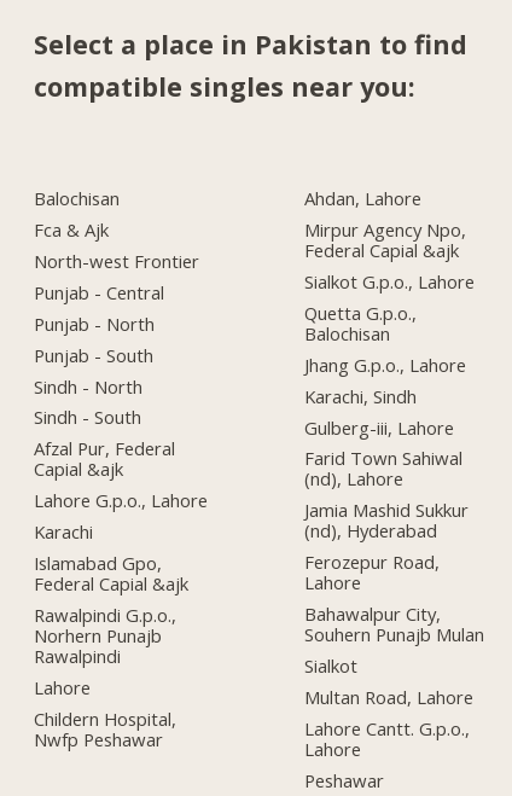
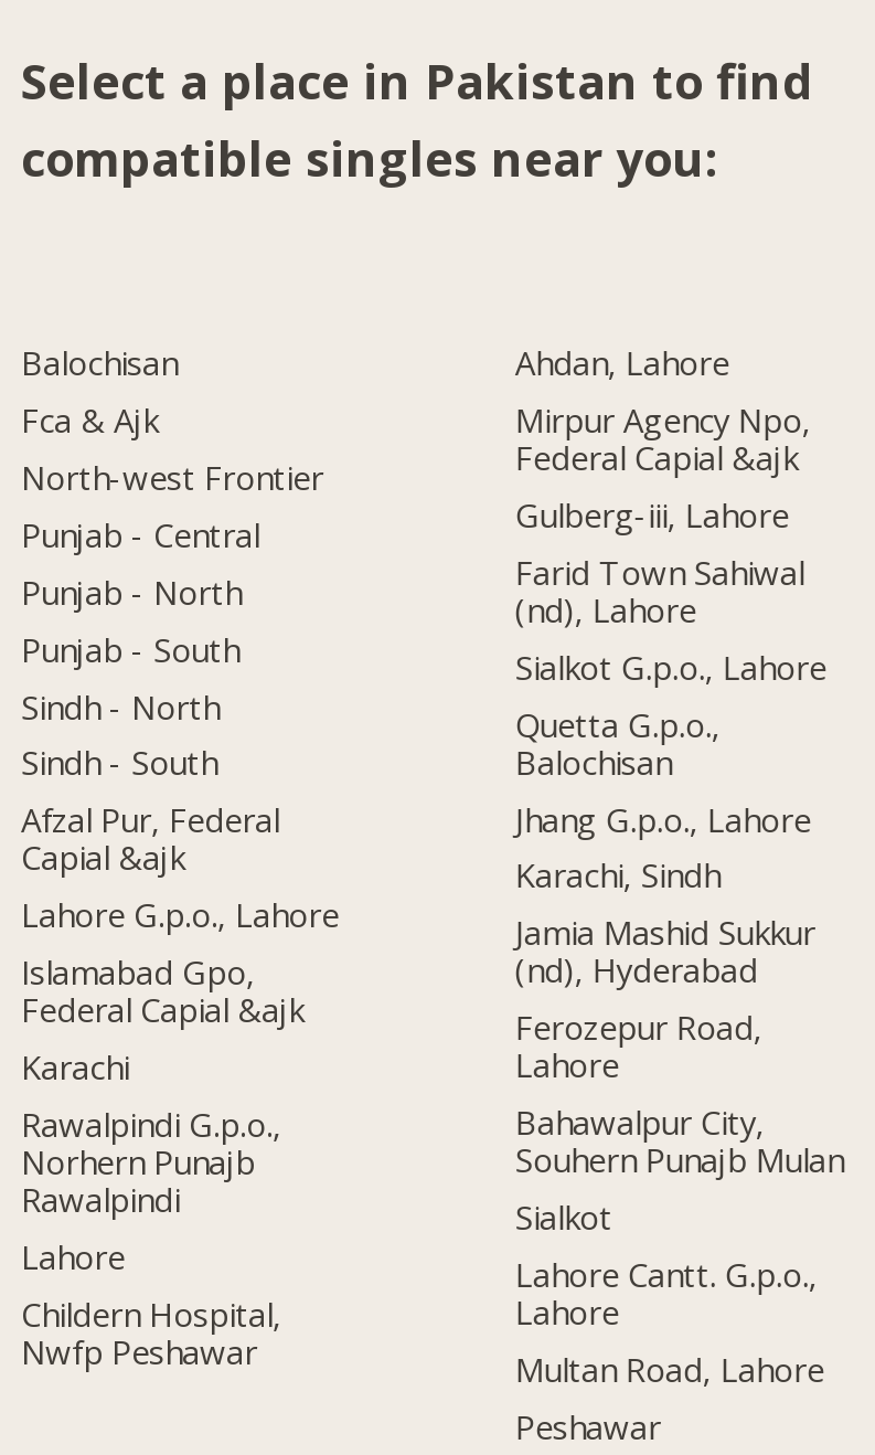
moved [305,269,475,408] -> [515,644,826,897]: Sialkot G.p.o., Lahore | Quetta G.p.o., | Balochisan | Jhang G.p.o., Lahore | Karachi, Sindh
moved [305,415,463,491] -> [515,492,804,631]: Gulberg-iii, Lahore | Farid Town Sahiwal | (nd), Lahore
moved [34,520,94,544] -> [21,1045,129,1089]: Karachi
moved [34,551,189,596] -> [21,950,303,1032]: Islamabad Gpo, | Federal Capial &ajk
moved [305,685,474,709] -> [515,1347,824,1391]: Multan Road, Lahore
moved [305,716,470,761] -> [515,1252,817,1334]: Lahore Cantt. G.p.o., | Lahore

